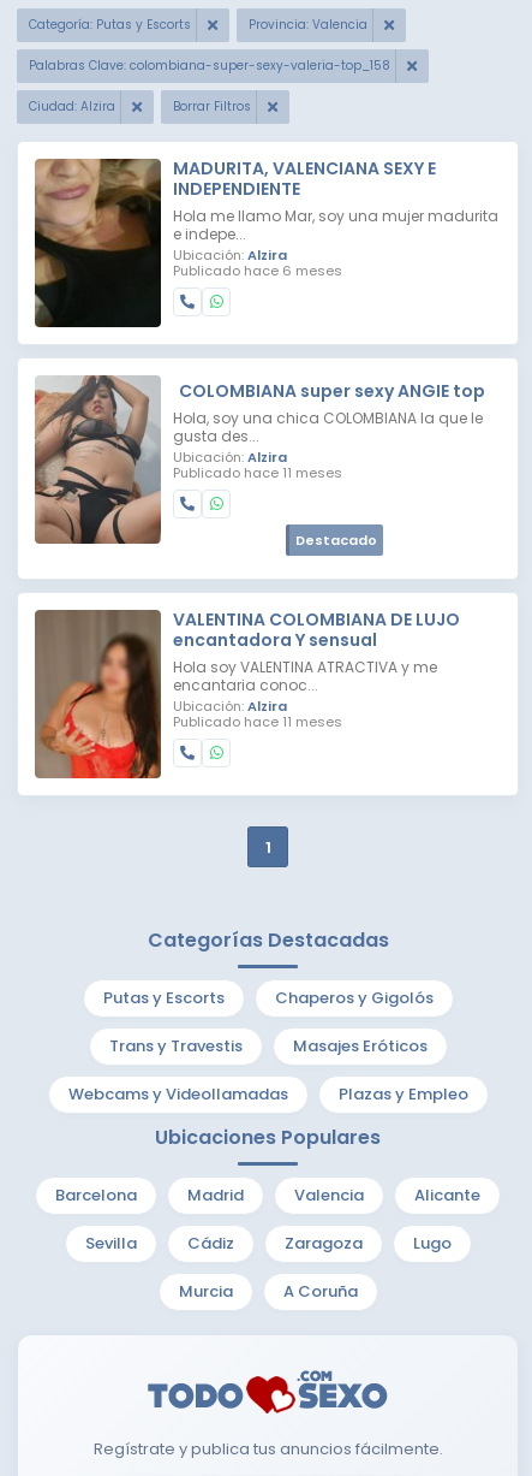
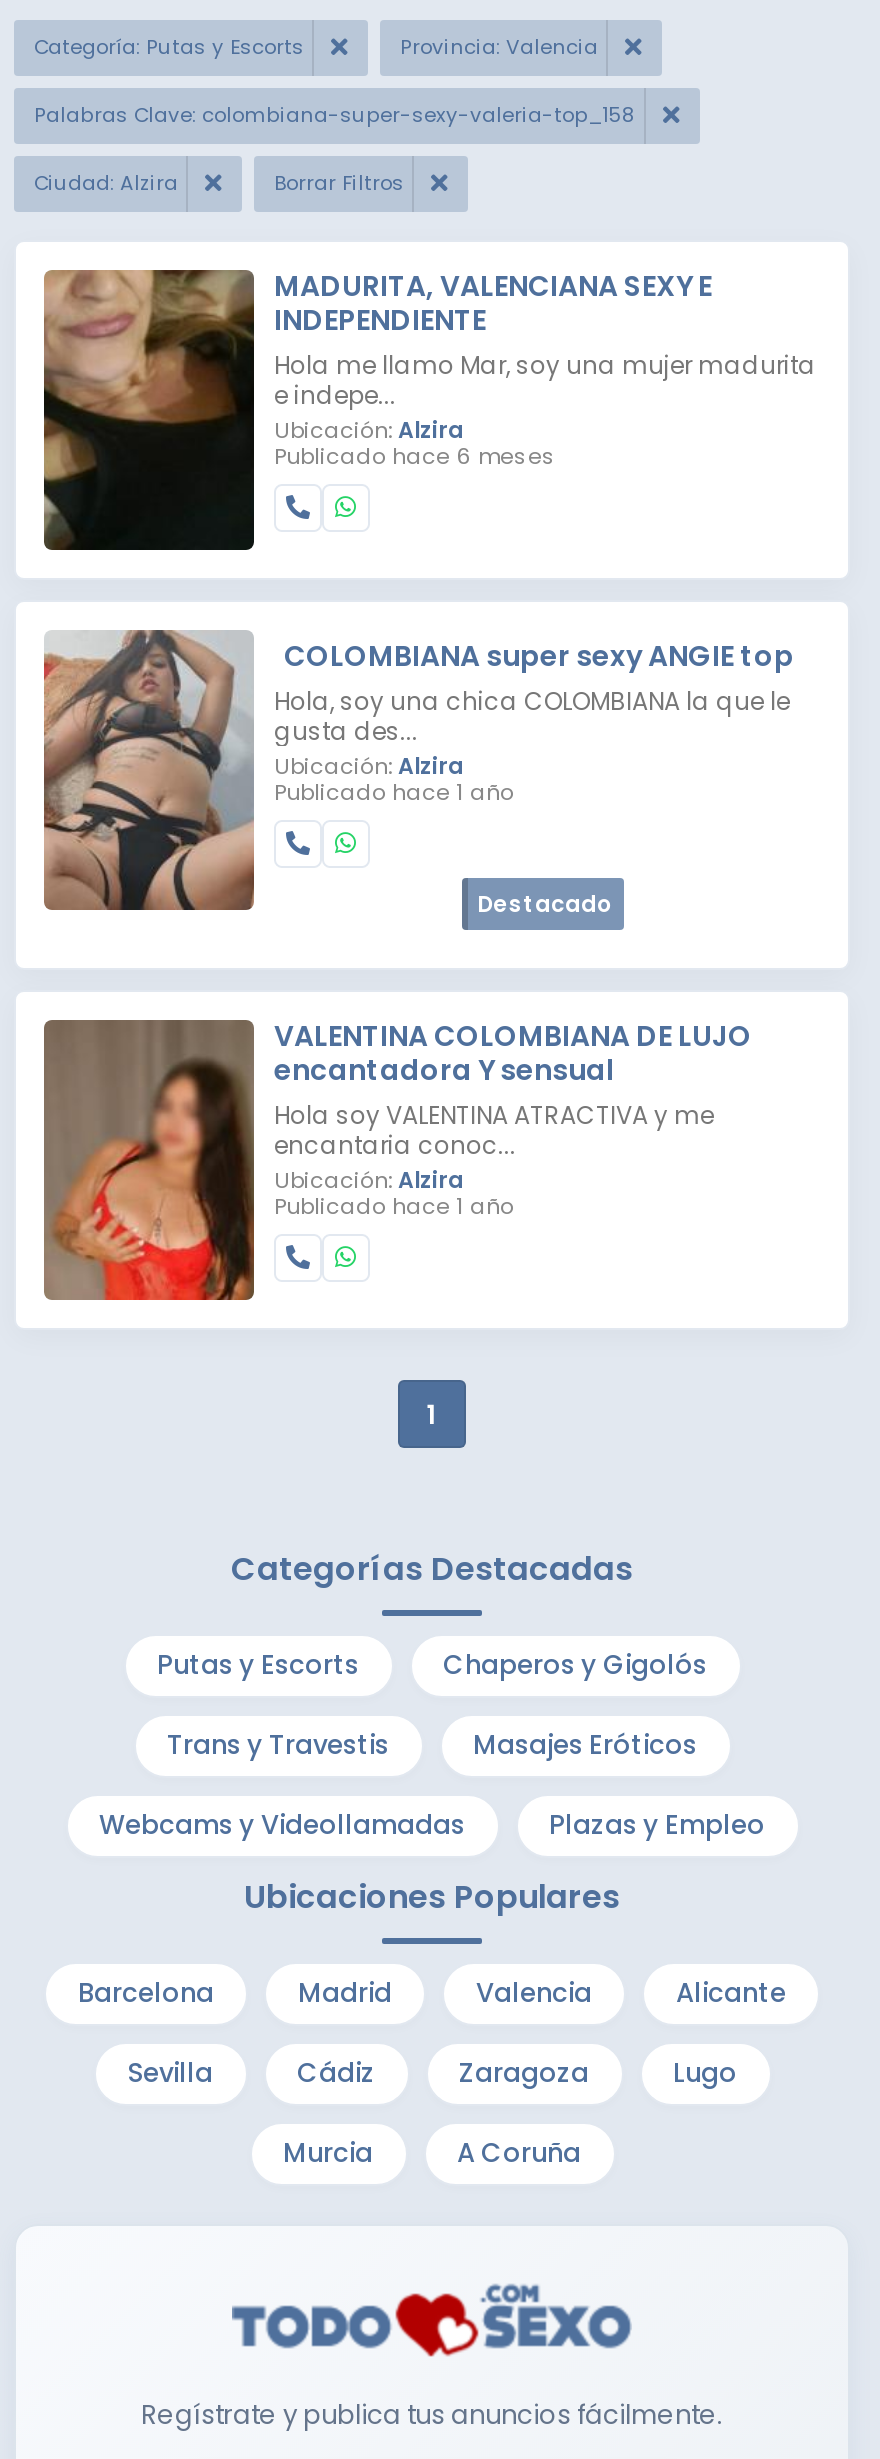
[173,463,342,482] Publicado hace 11 meses -> [274,776,514,808] Publicado hace 1 año
[173,712,342,731] Publicado hace 11 meses -> [274,1190,514,1222] Publicado hace 1 año

